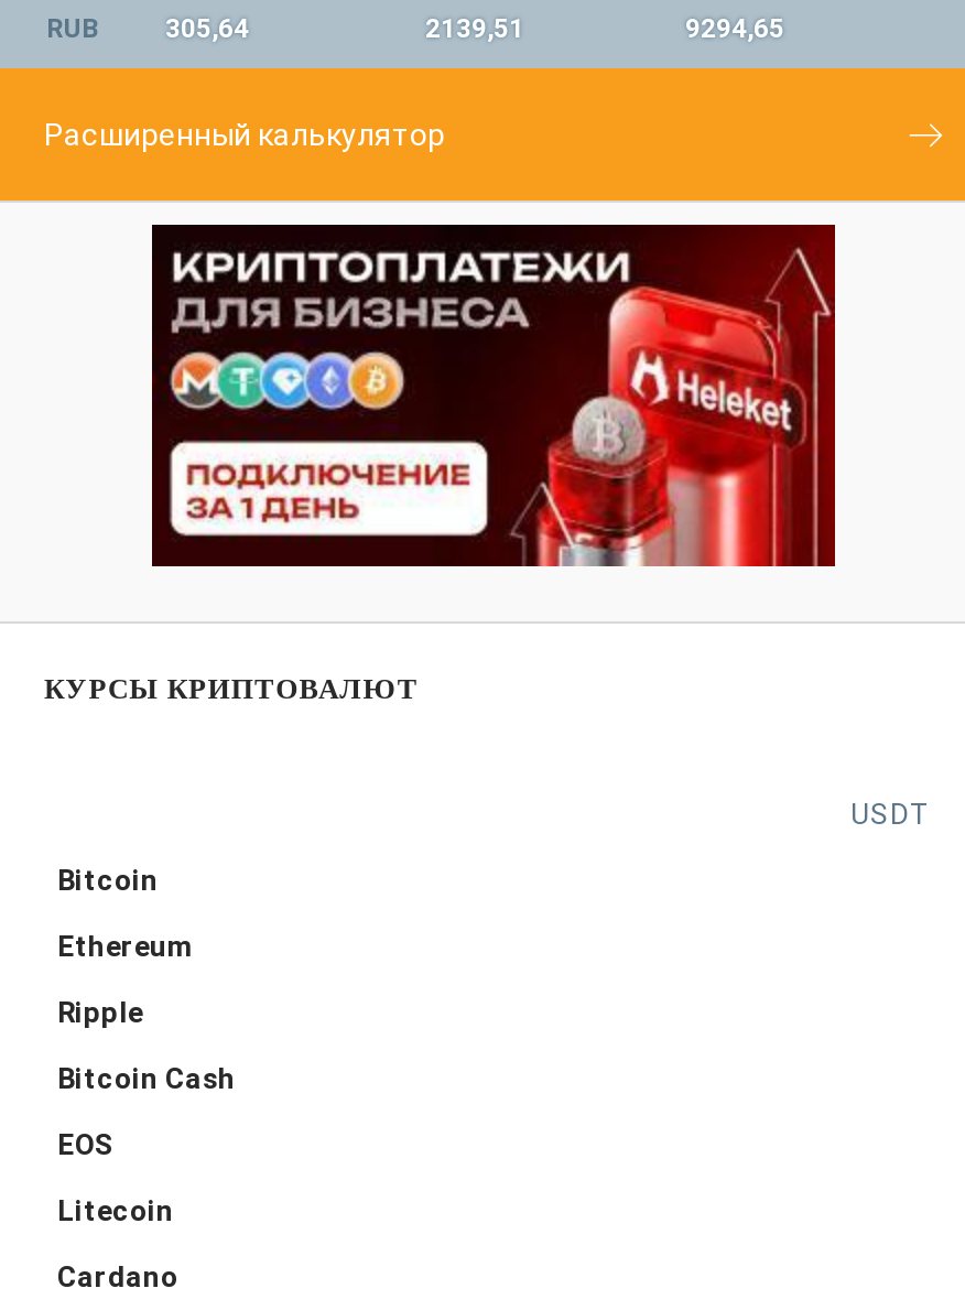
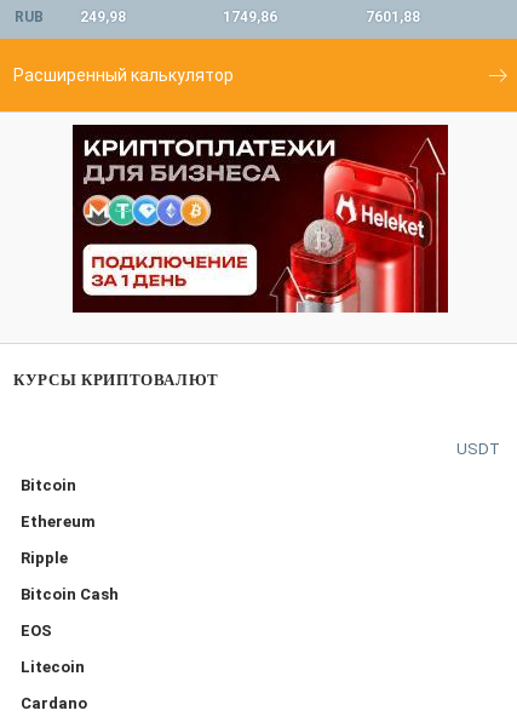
[165,14,249,45] 305,64 -> [80,9,126,26] 249,98
[425,14,524,45] 2139,51 -> [223,9,277,26] 1749,86
[685,14,784,45] 9294,65 -> [366,9,420,26] 7601,88

